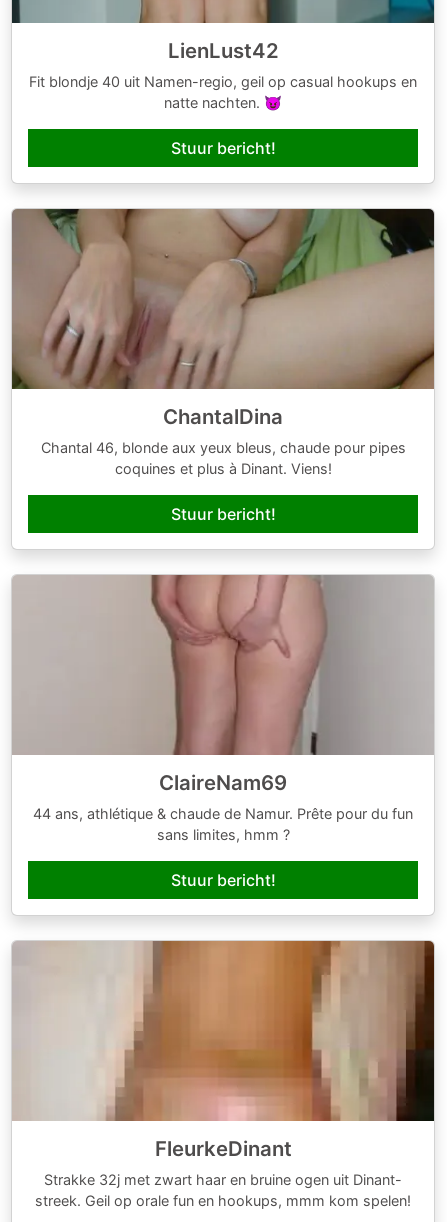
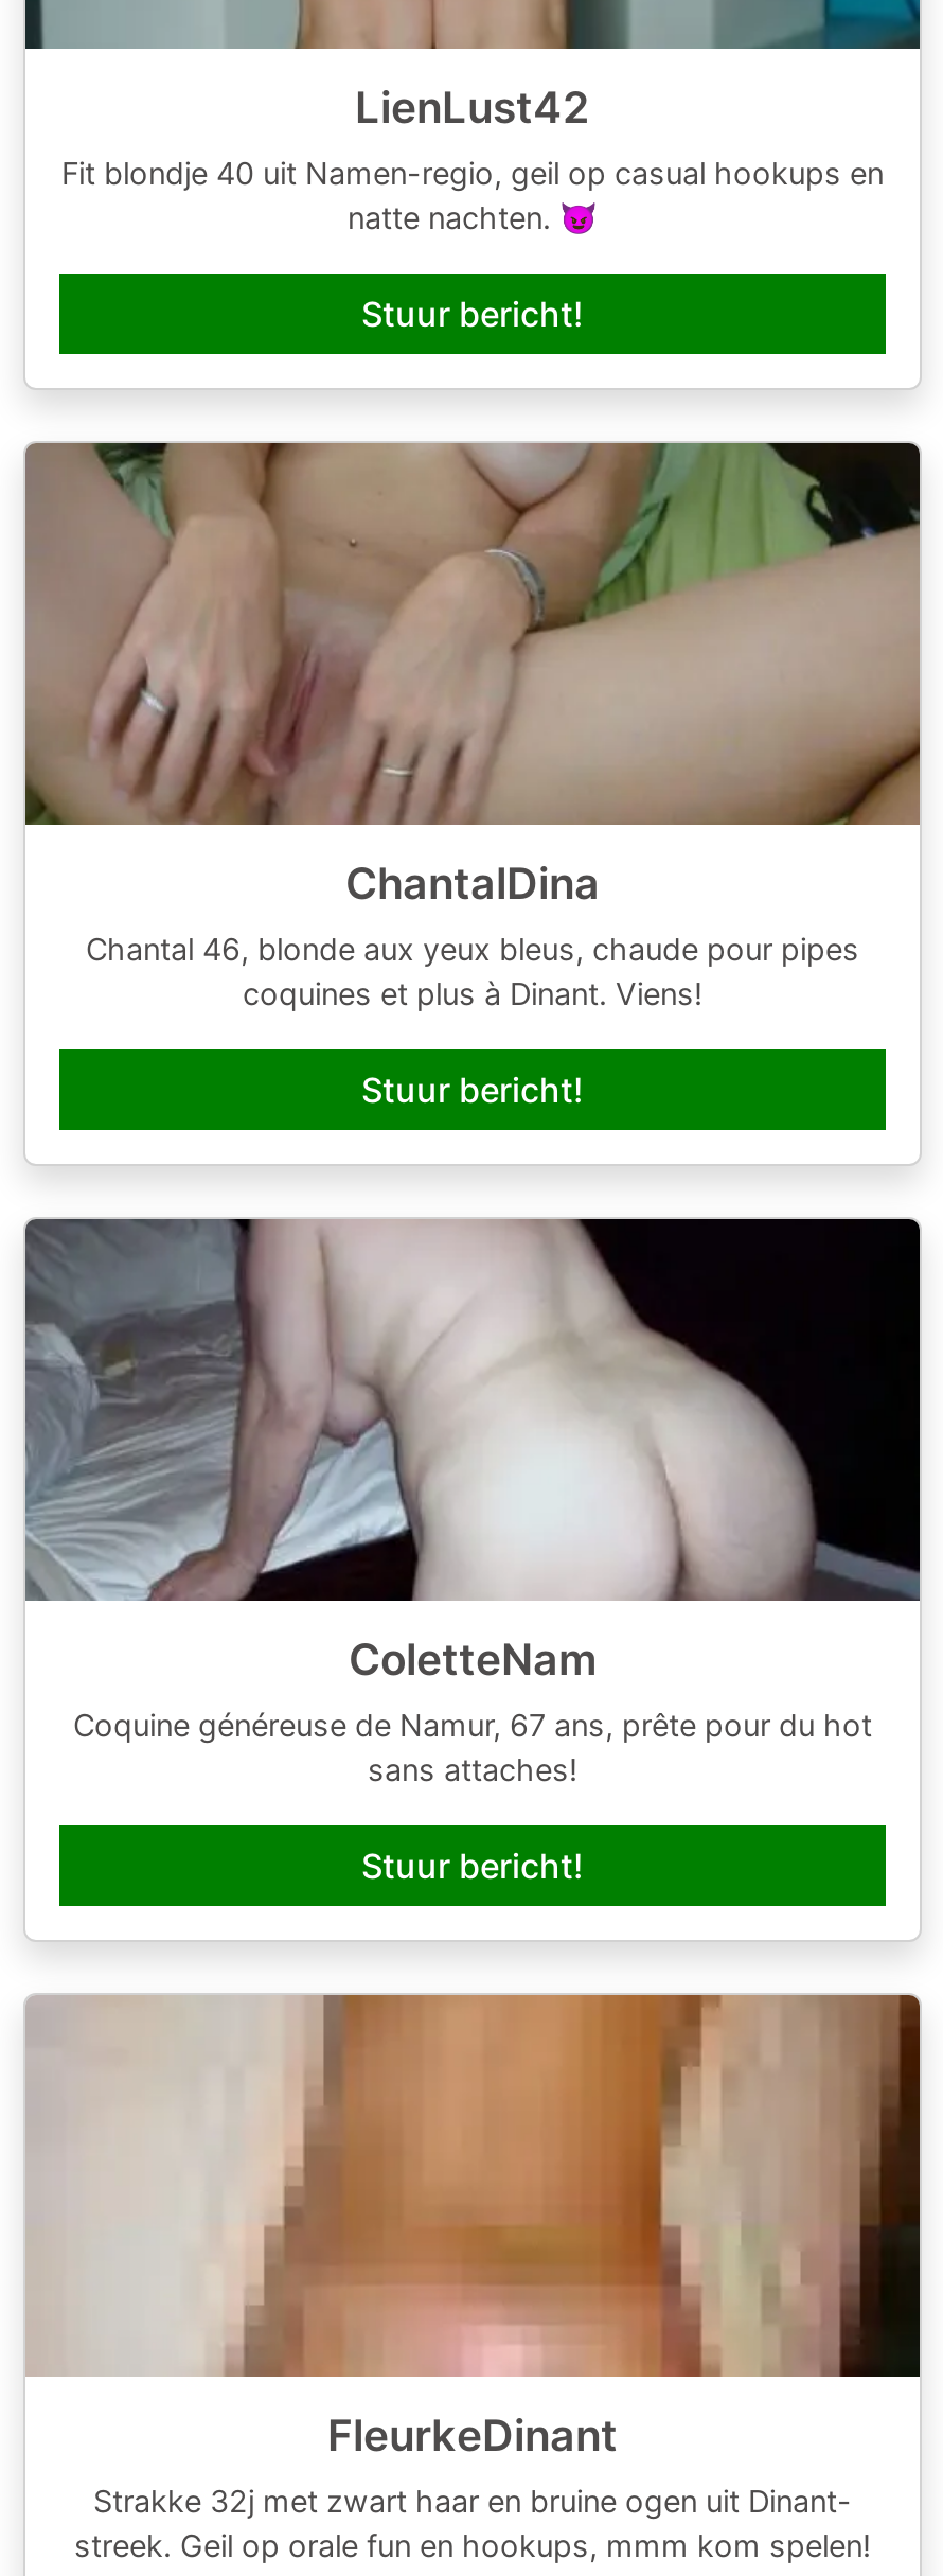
[13,574,434,843] [image] | ClaireNam69 | 44 ans, athlétique & chaude de Namur. Prête pour du fun | sans limites, hmm ? -> [25,1217,922,1787] [image] | ColetteNam | Coquine généreuse de Namur, 67 ans, prête pour du hot | sans attaches!

